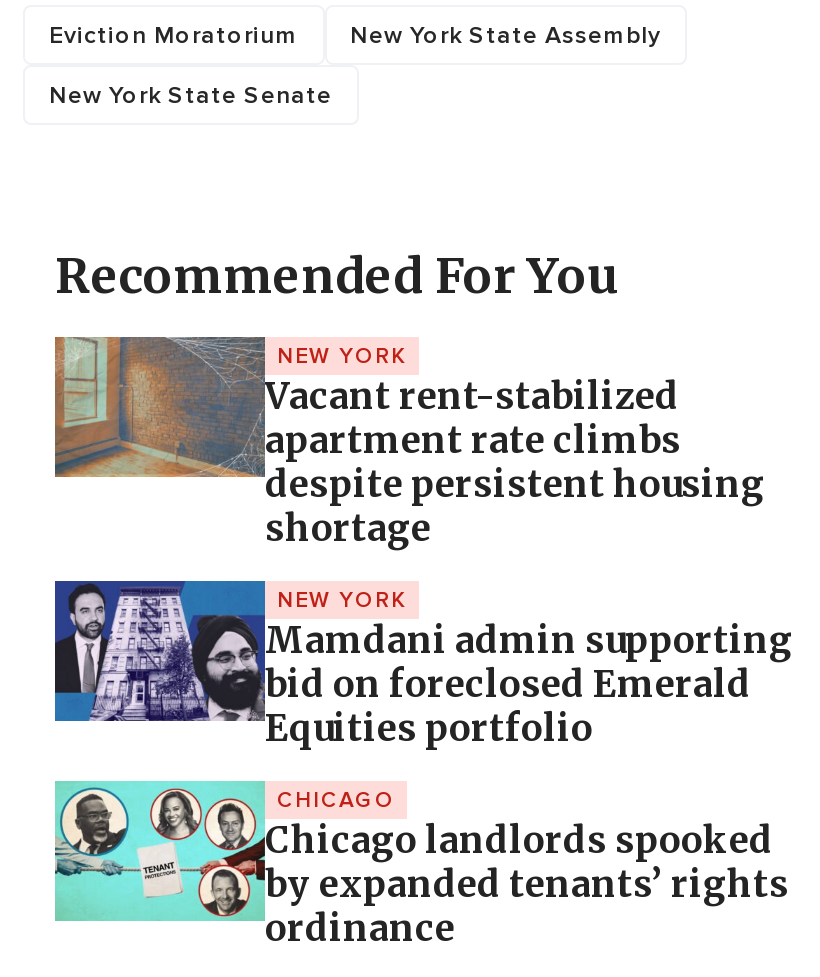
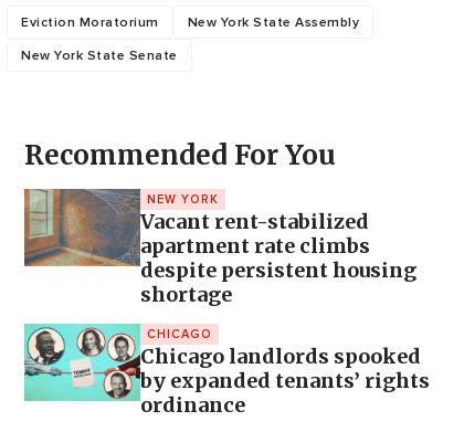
[53,579,793,752] [image] | NEW YORK | Mamdani admin supporting | bid on foreclosed Emerald | Equities portfolio -> none

